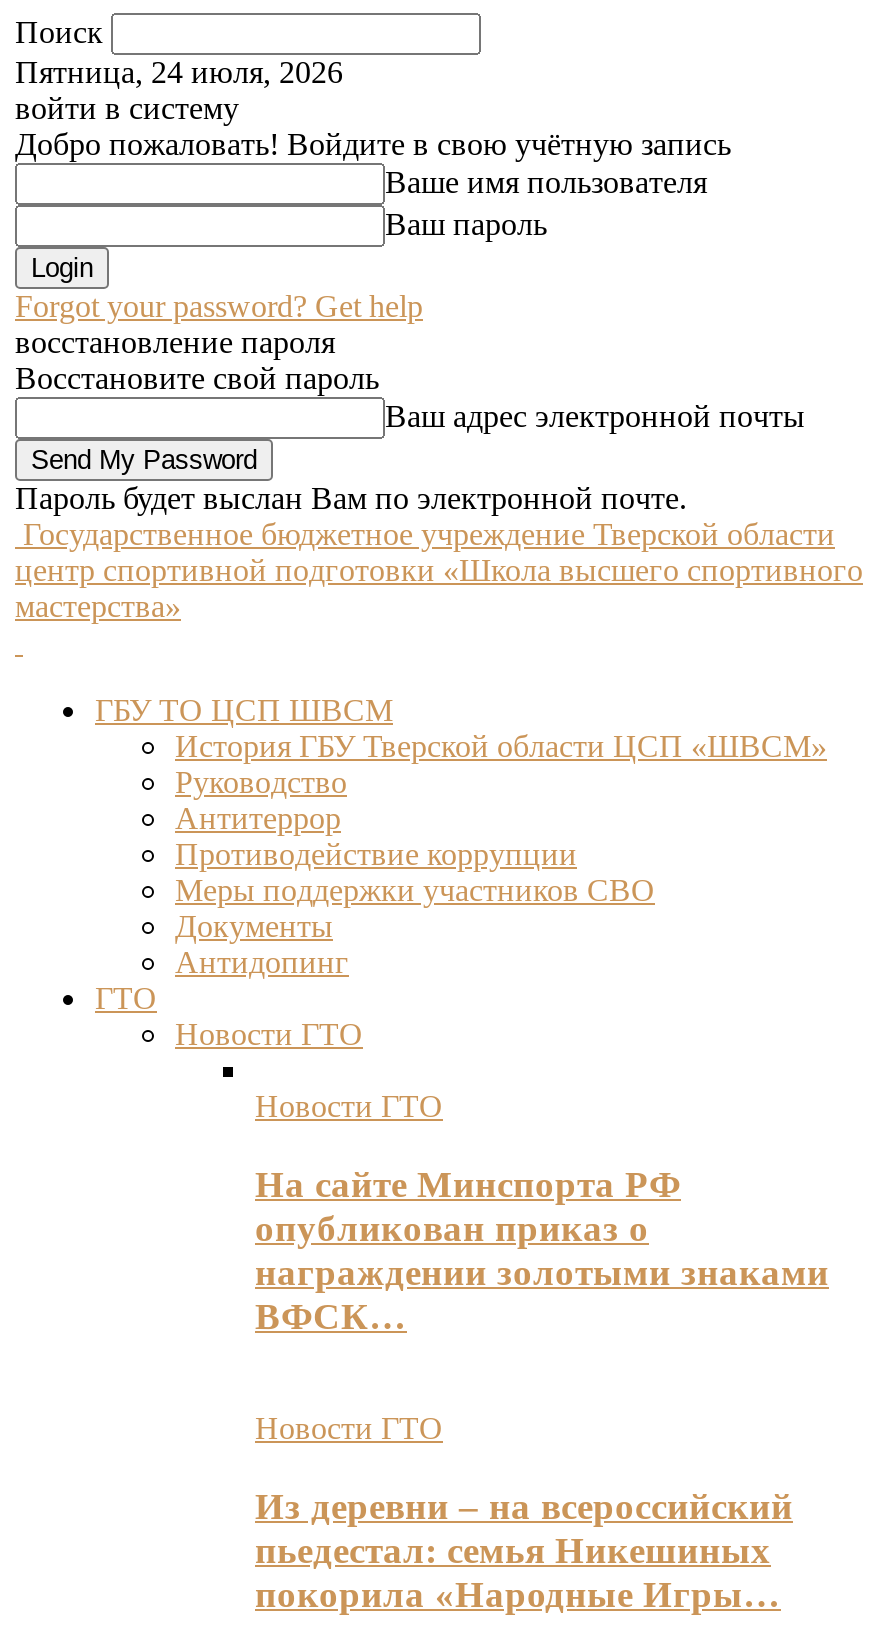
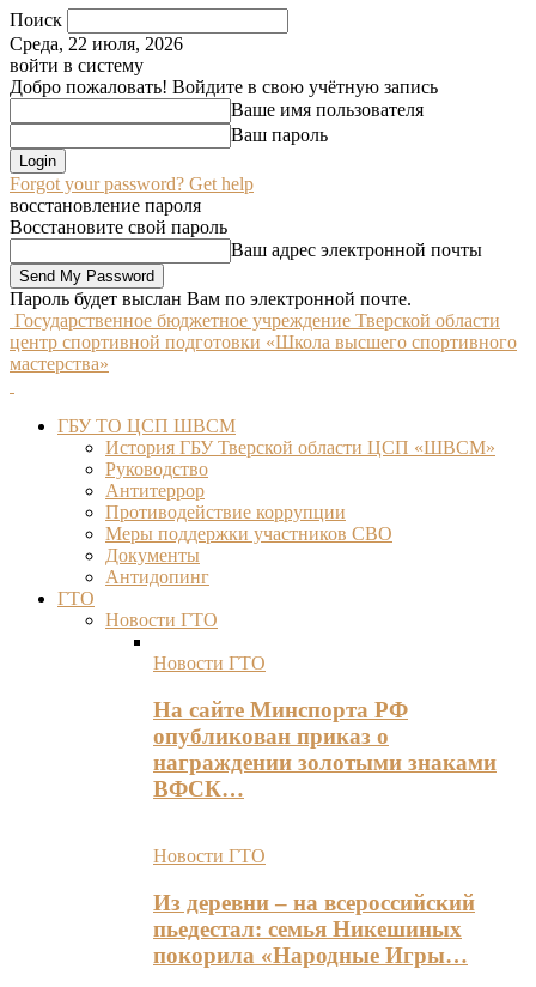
[15,55,343,89] Пятница, 24 июля, 2026 -> [10,34,183,54] Среда, 22 июля, 2026

